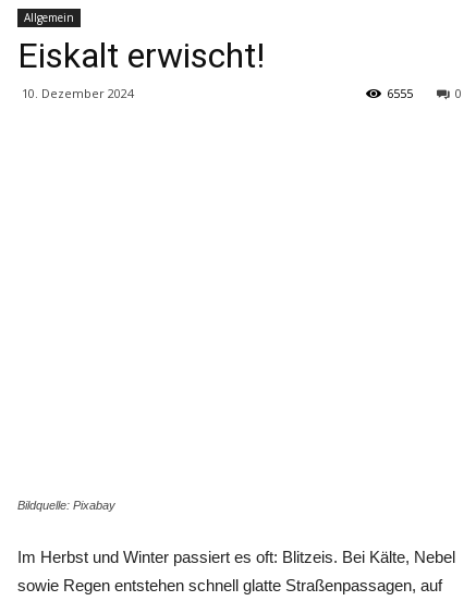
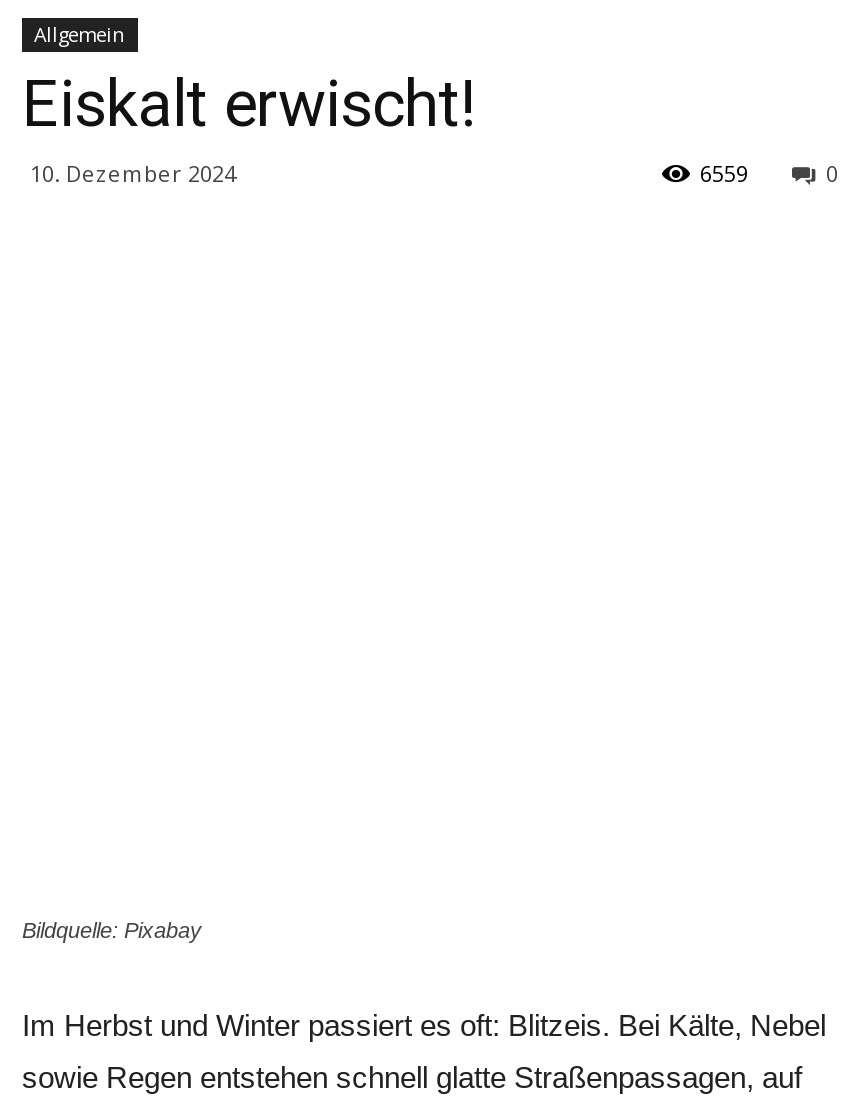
[387,85,413,101] 6555 -> [700,158,748,188] 6559

